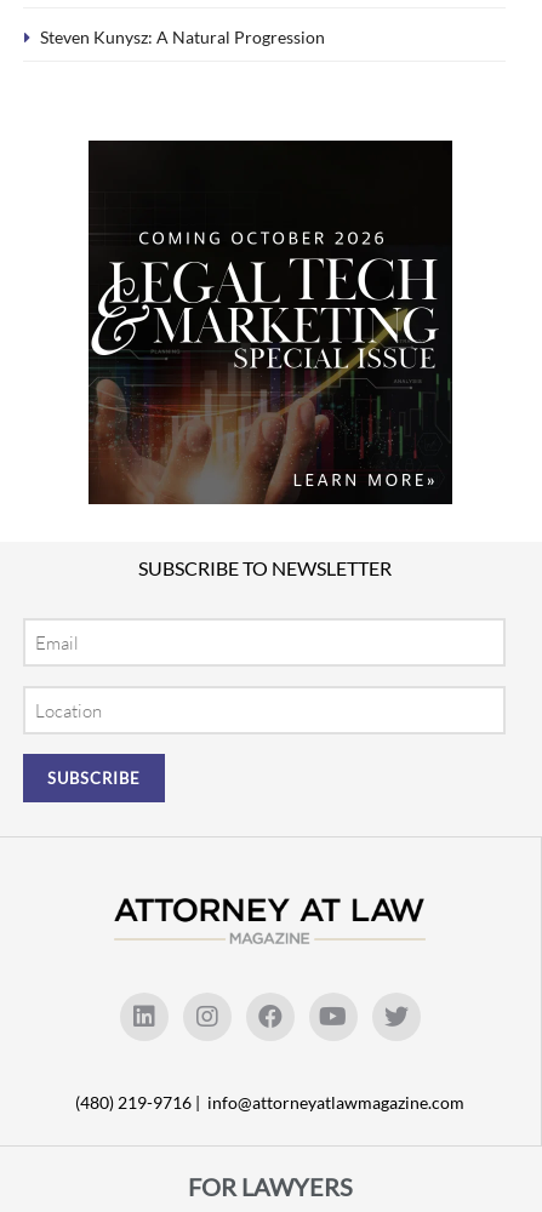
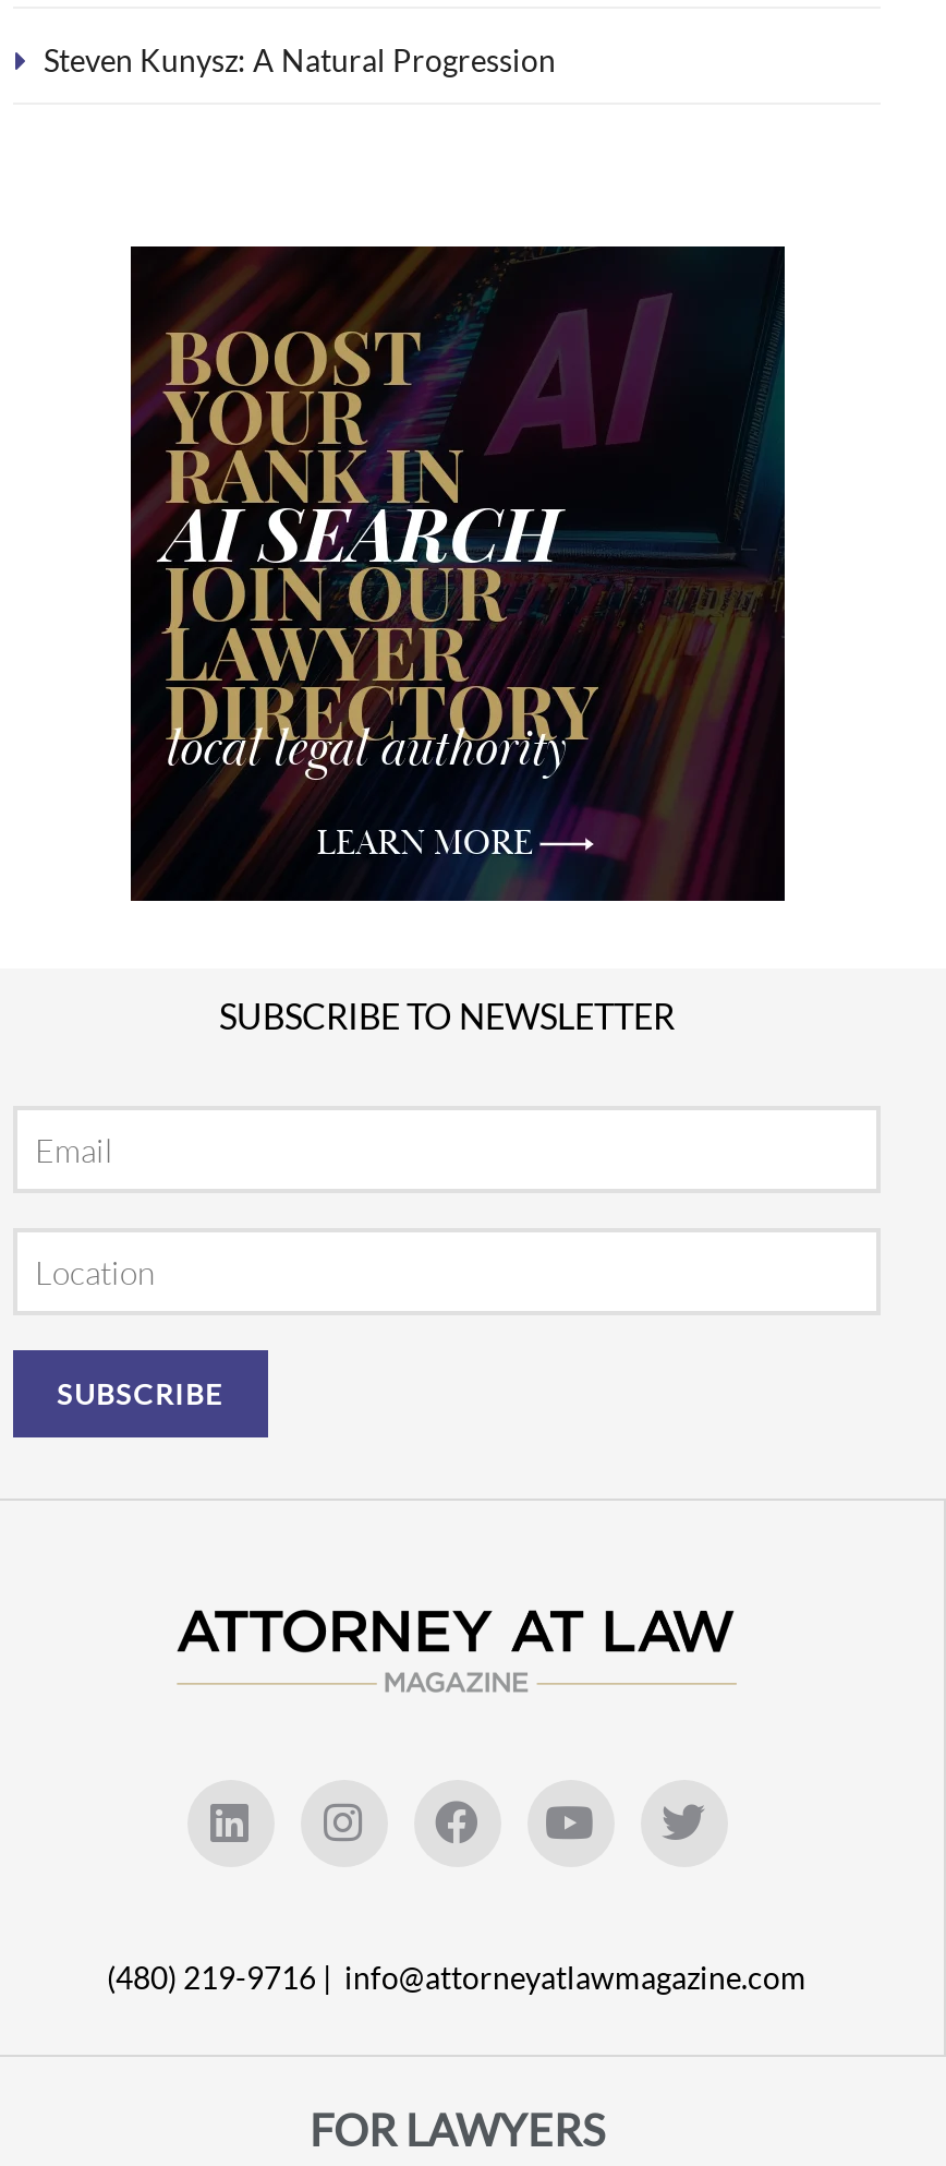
[89,141,452,505] [image] -> [131,246,785,903] [image]

